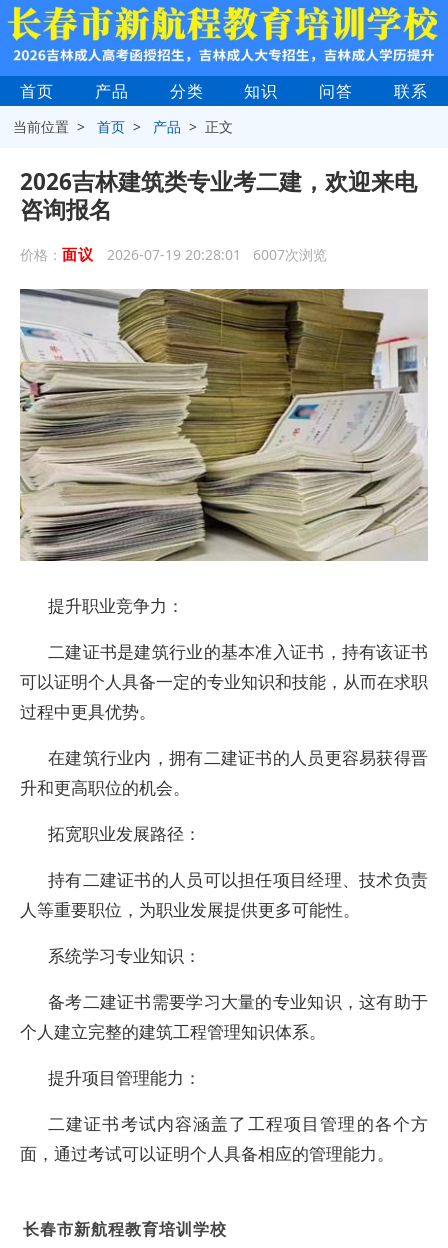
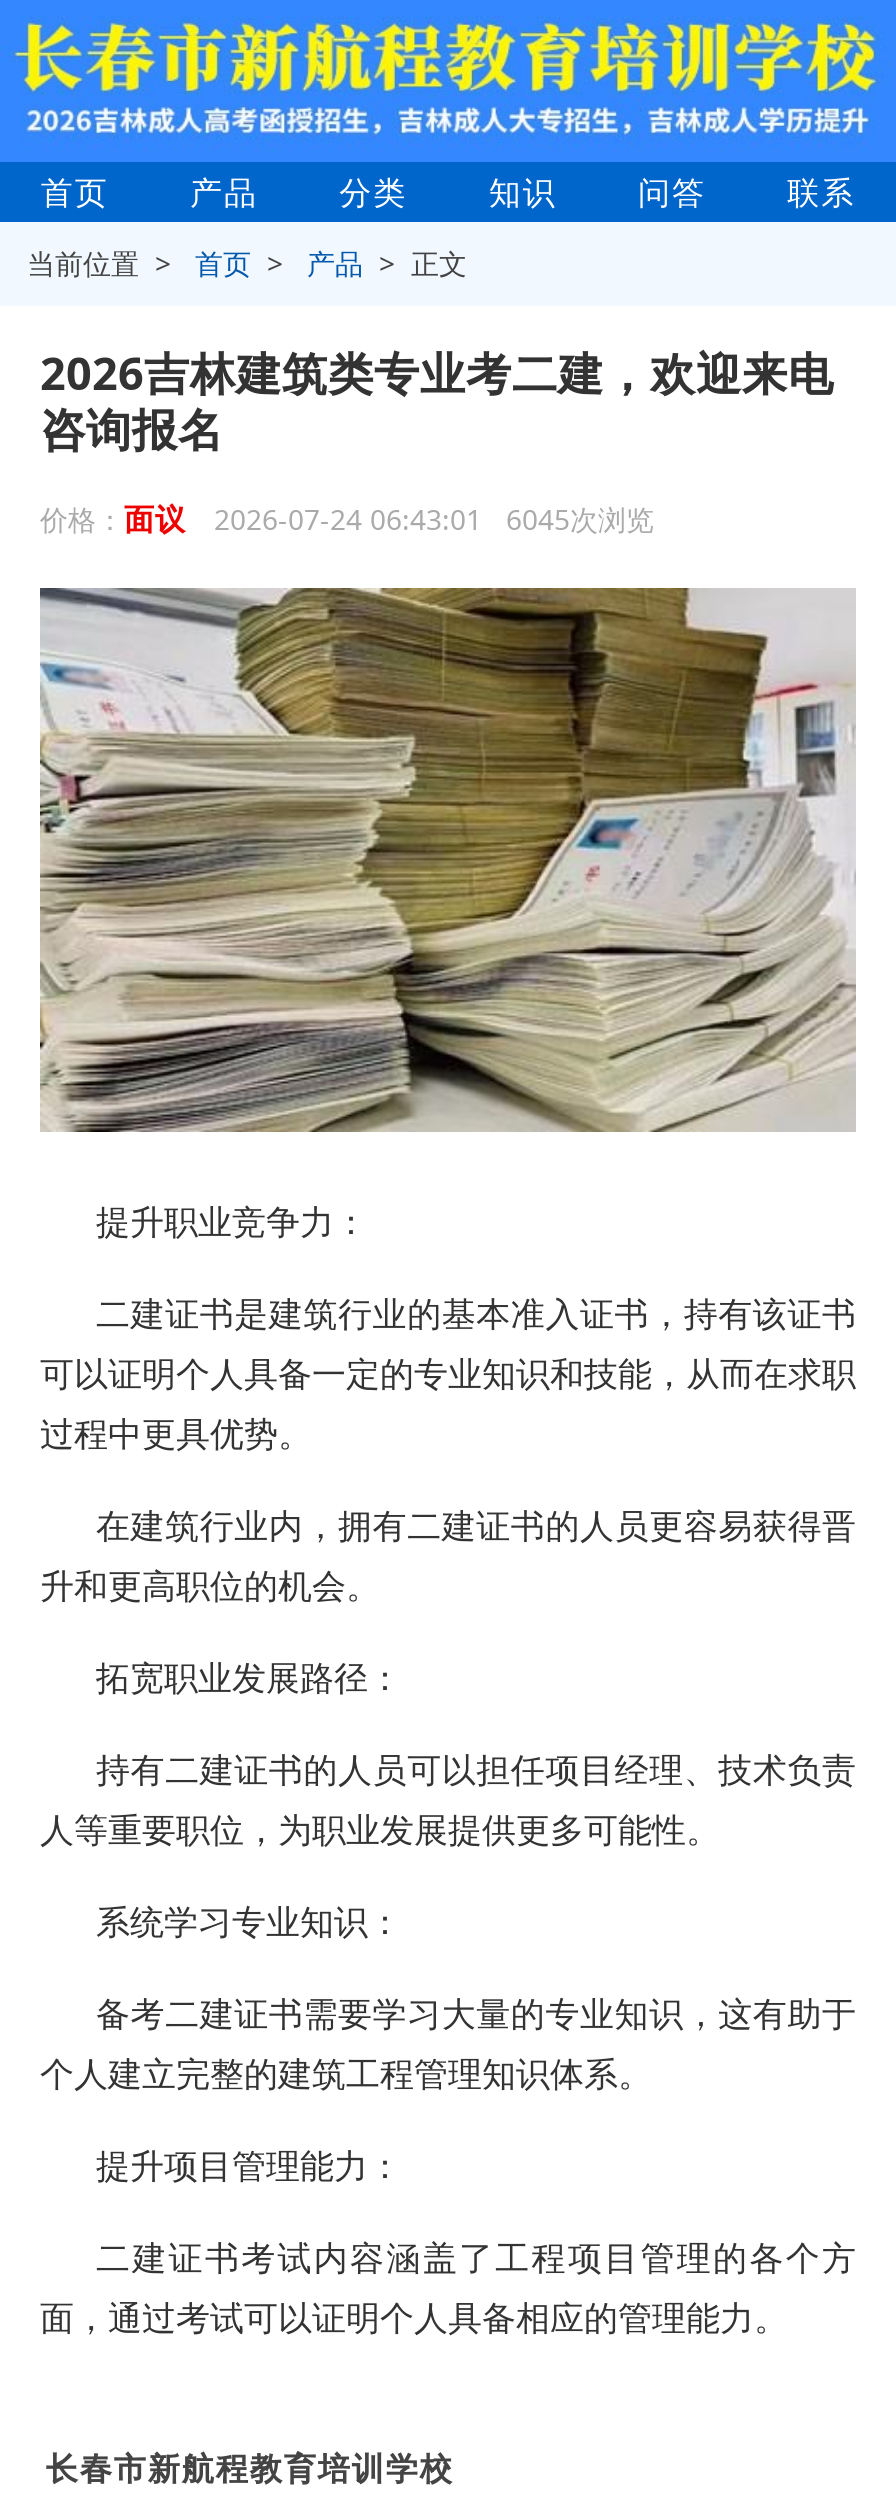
[20,244,327,264] 价格：面议 2026-07-19 20:28:01 6007次浏览 -> [40,498,654,538] 价格：面议 2026-07-24 06:43:01 6045次浏览

